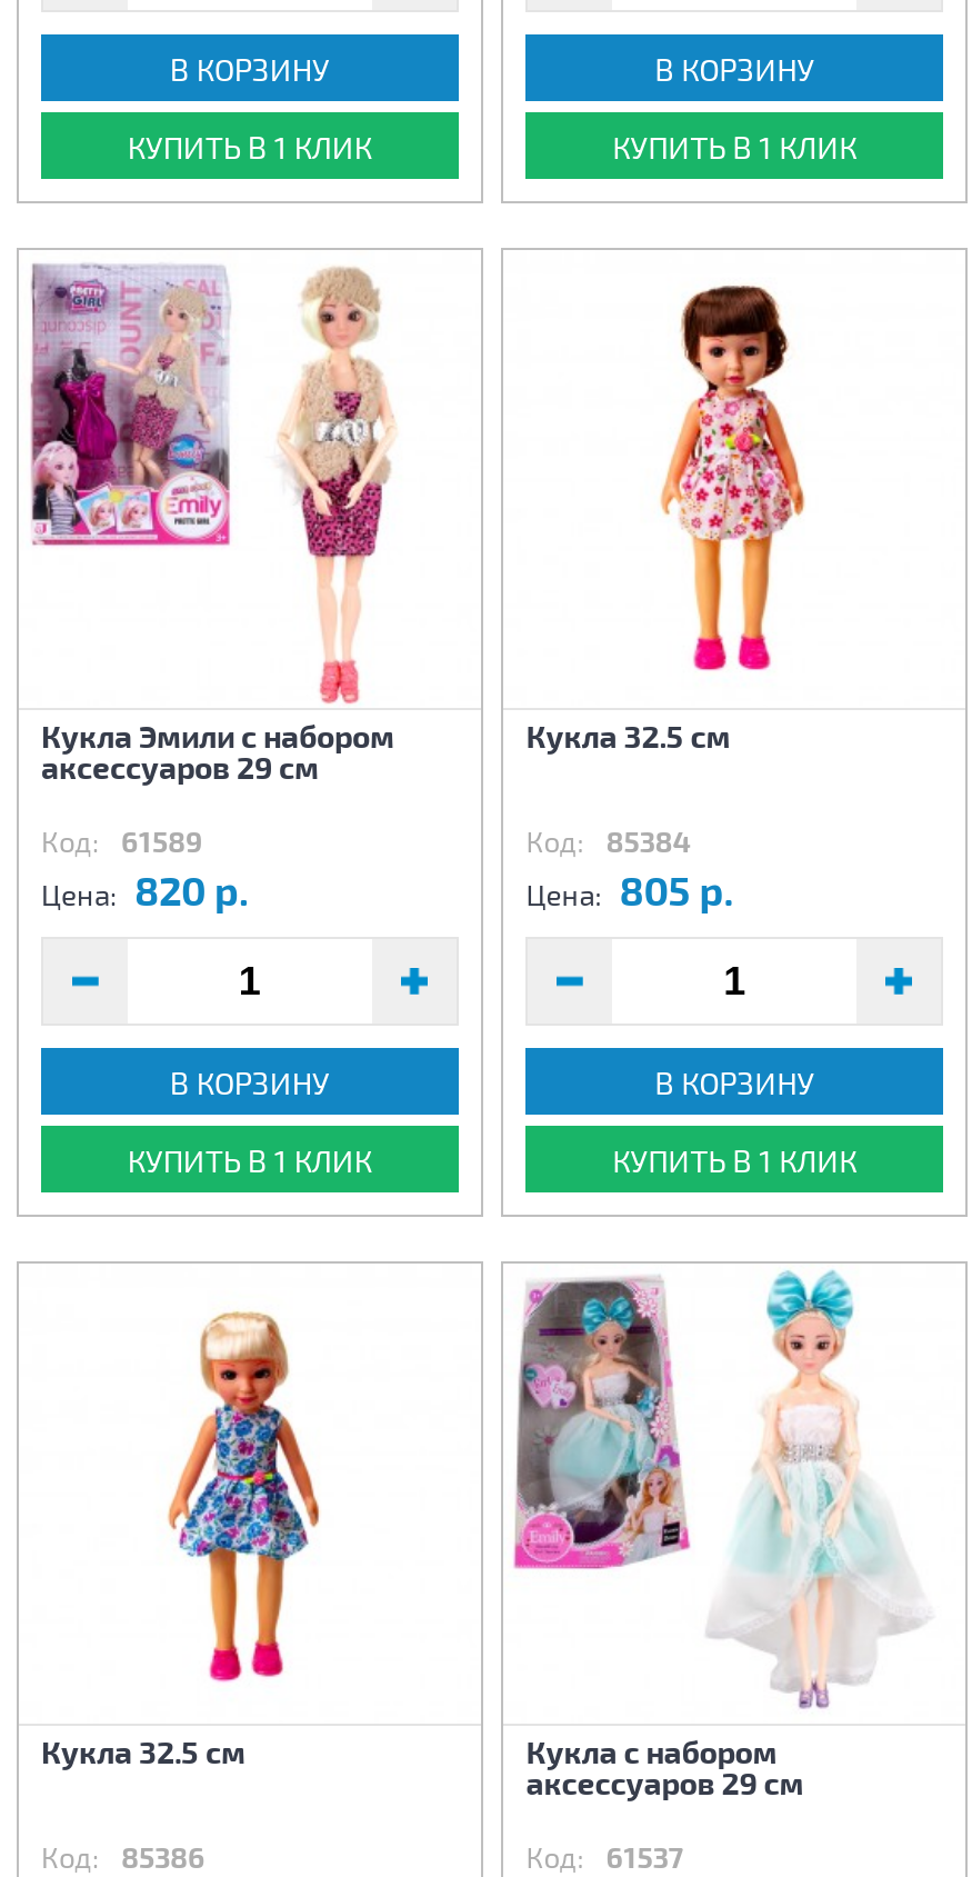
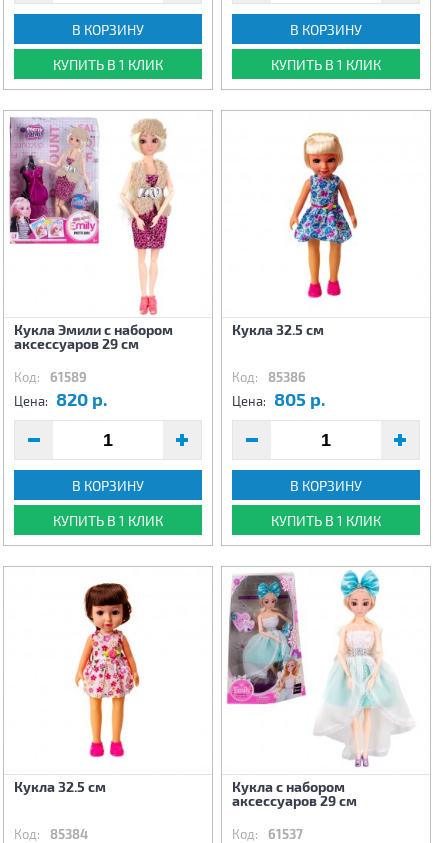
moved [654,283,792,672] -> [72,582,134,758]: [image]
[526,824,691,860] Код: 85384 -> [232,369,306,385] Код: 85386
moved [166,1299,310,1686] -> [289,127,353,300]: [image]
[41,1839,206,1875] Код: 85386 -> [14,826,88,842] Код: 85384

